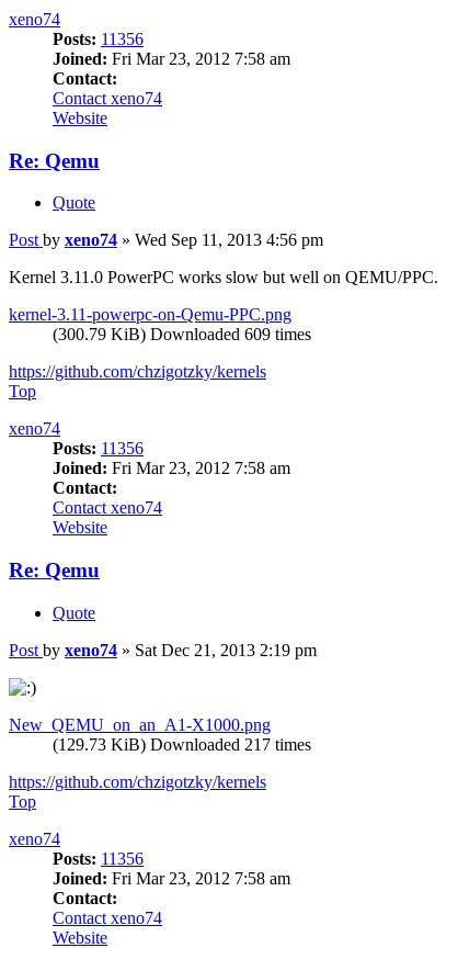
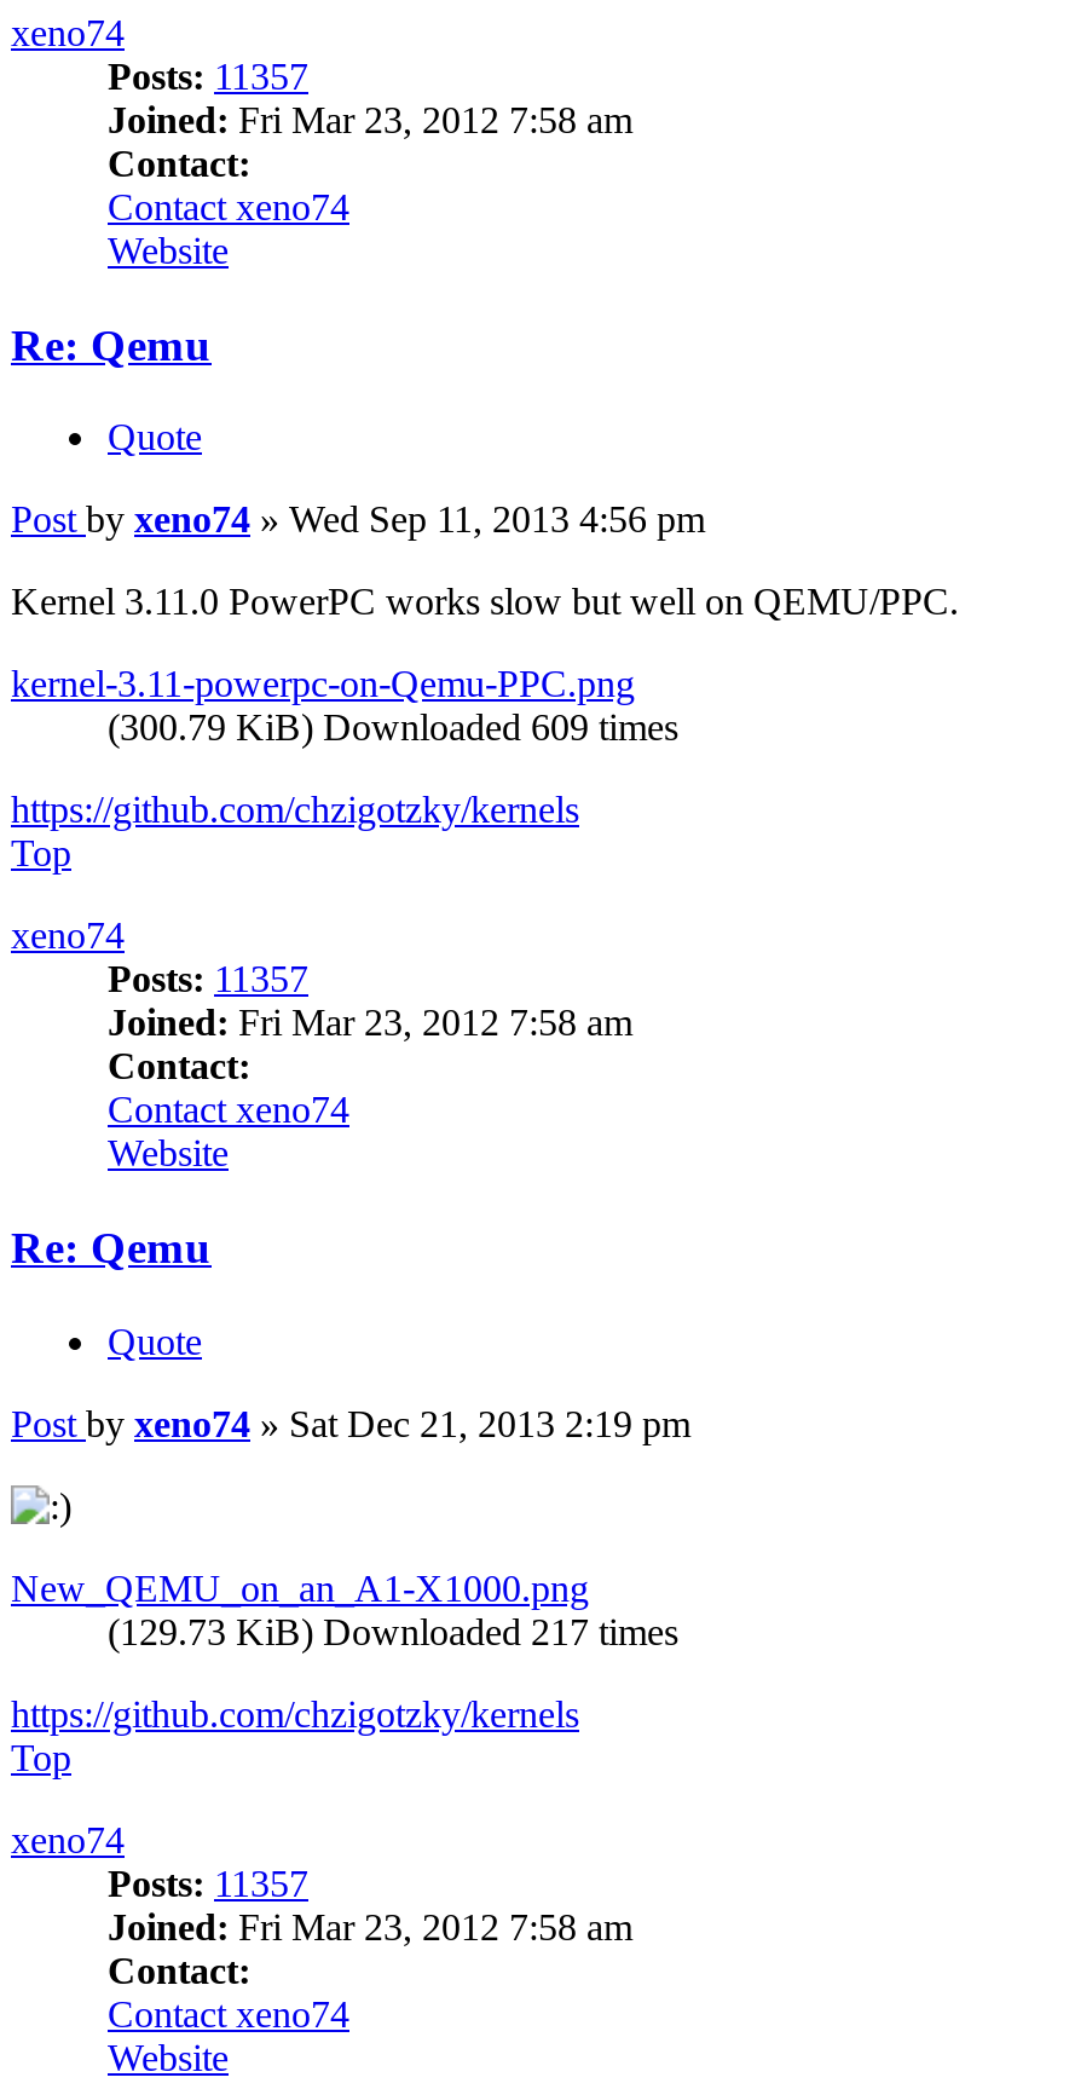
[53,30,144,48] Posts: 11356 -> [108,55,308,97] Posts: 11357
[53,439,144,458] Posts: 11356 -> [108,959,308,1000] Posts: 11357
[53,849,144,868] Posts: 11356 -> [108,1862,308,1903] Posts: 11357

